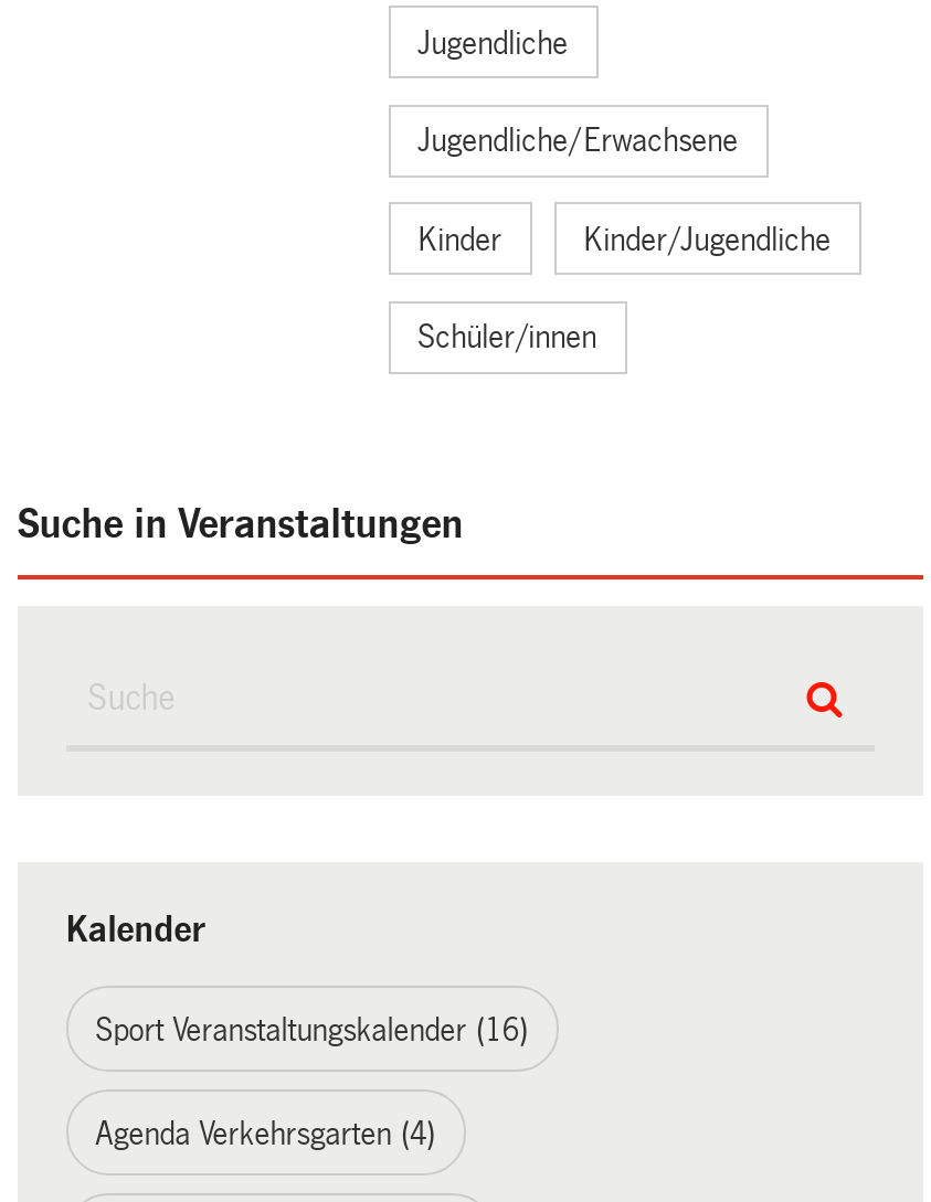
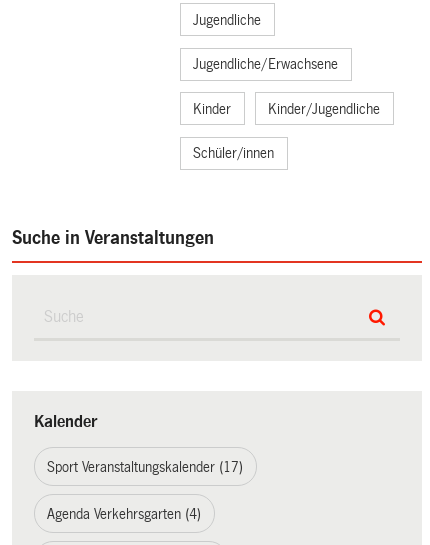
[95,1011,528,1046] Sport Veranstaltungskalender (16) -> [47,458,243,474] Sport Veranstaltungskalender (17)

